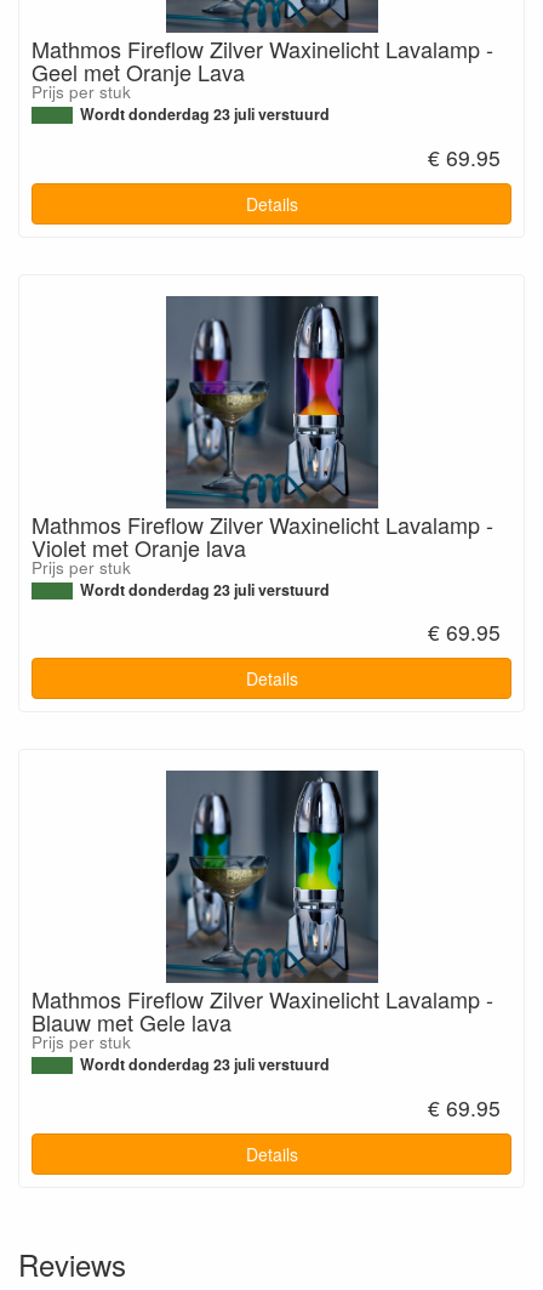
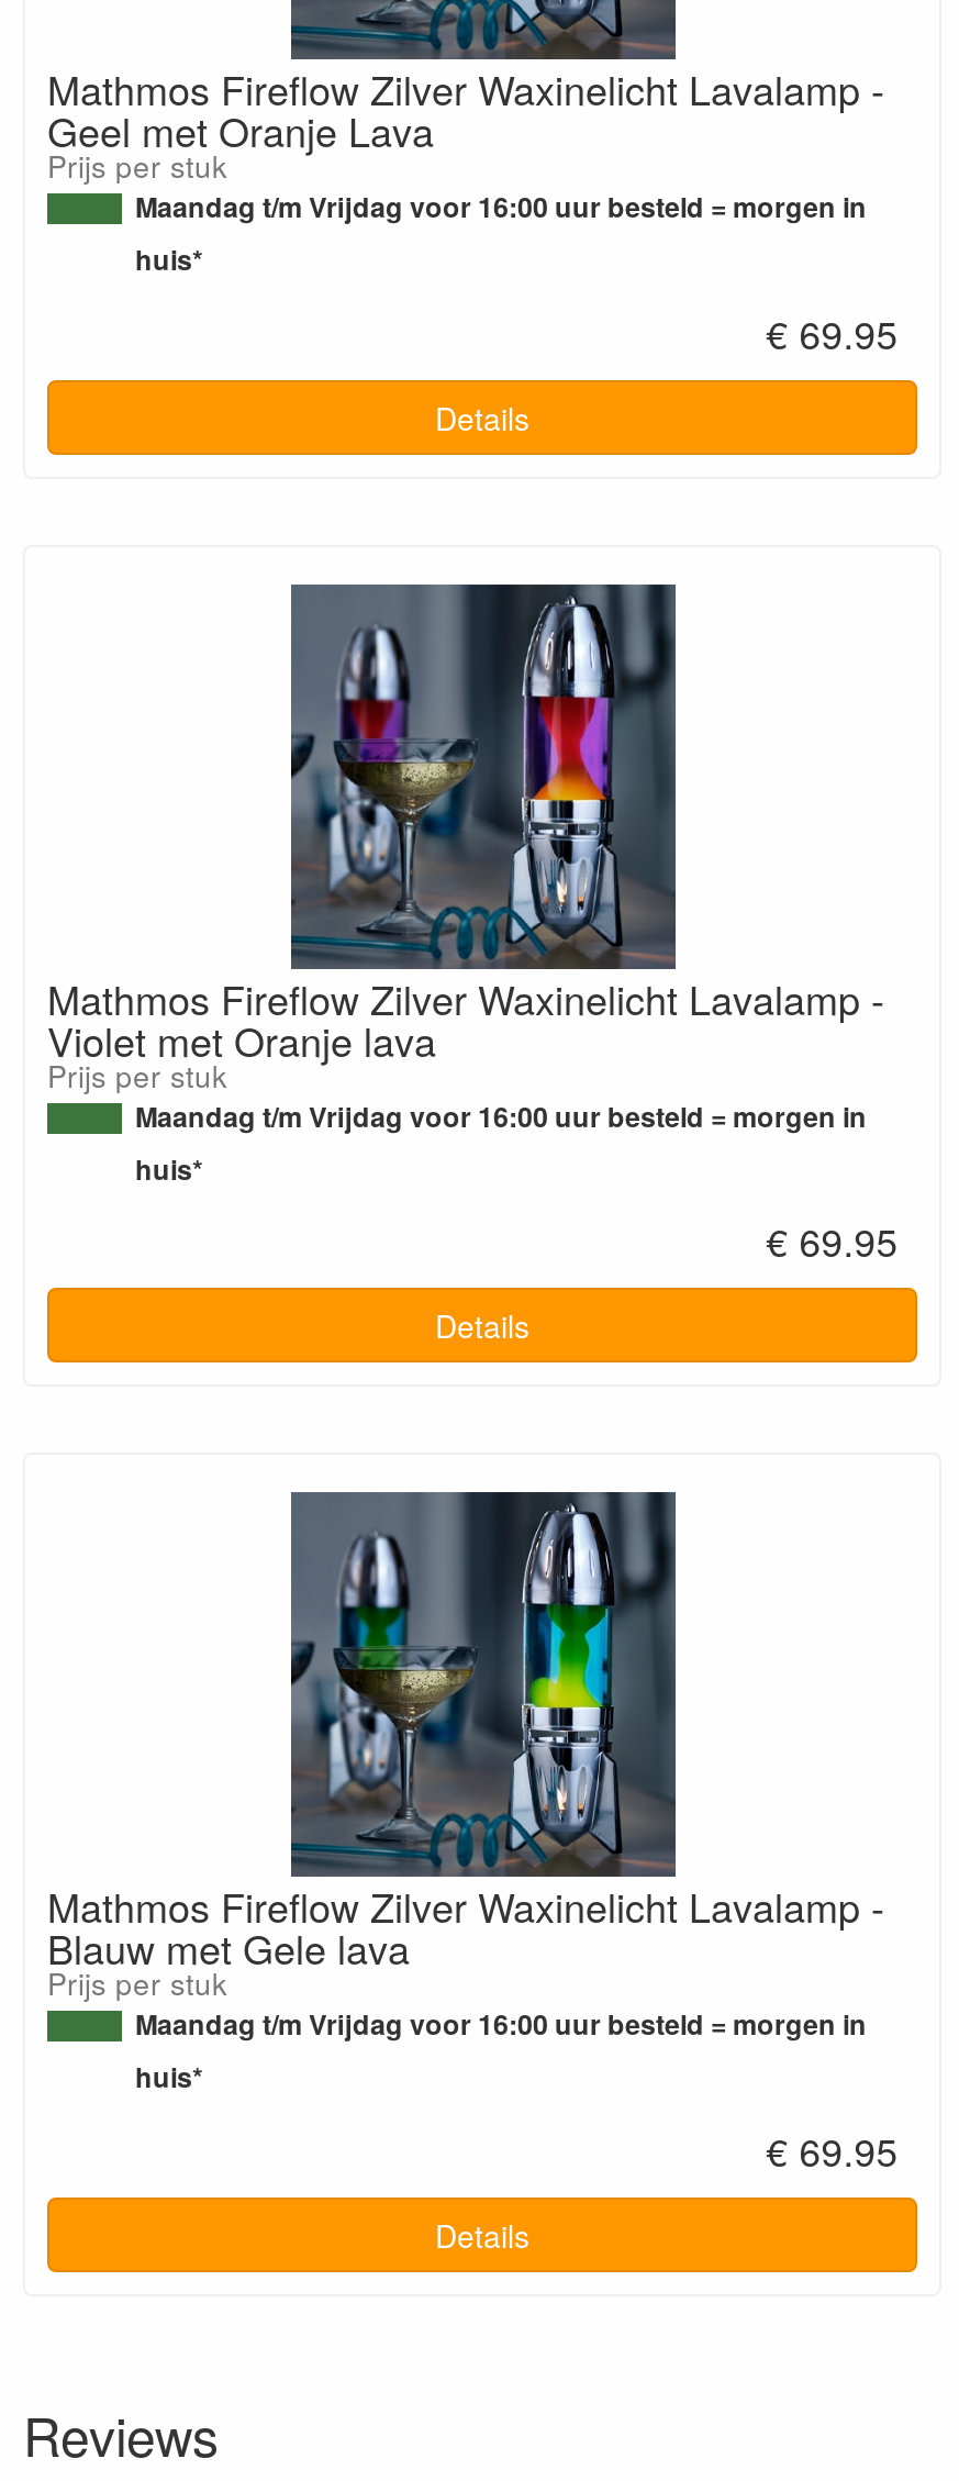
[80,103,330,125] Wordt donderdag 23 juli verstuurd -> [135,187,867,280] Maandag t/m Vrijdag voor 16:00 uur besteld = morgen in | huis*
[80,578,330,600] Wordt donderdag 23 juli verstuurd -> [135,1096,867,1188] Maandag t/m Vrijdag voor 16:00 uur besteld = morgen in | huis*
[80,1054,330,1075] Wordt donderdag 23 juli verstuurd -> [135,2005,867,2097] Maandag t/m Vrijdag voor 16:00 uur besteld = morgen in | huis*

